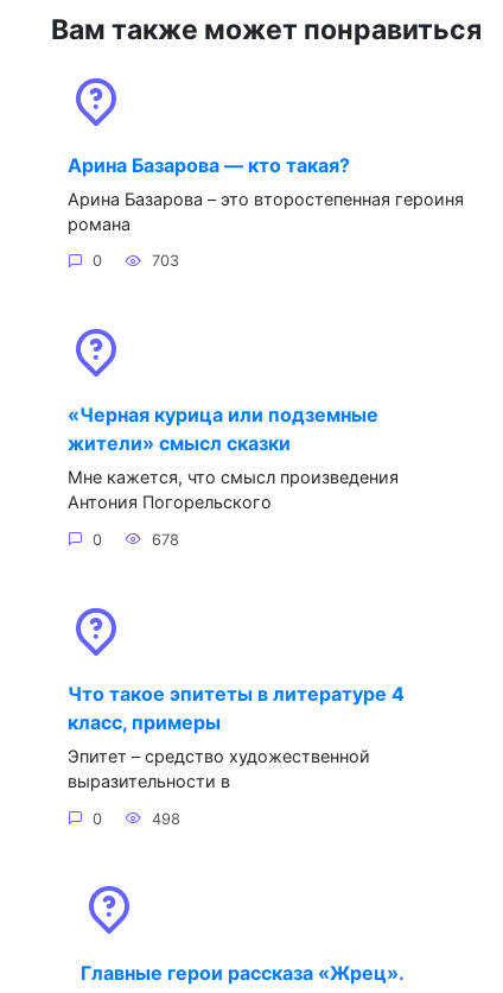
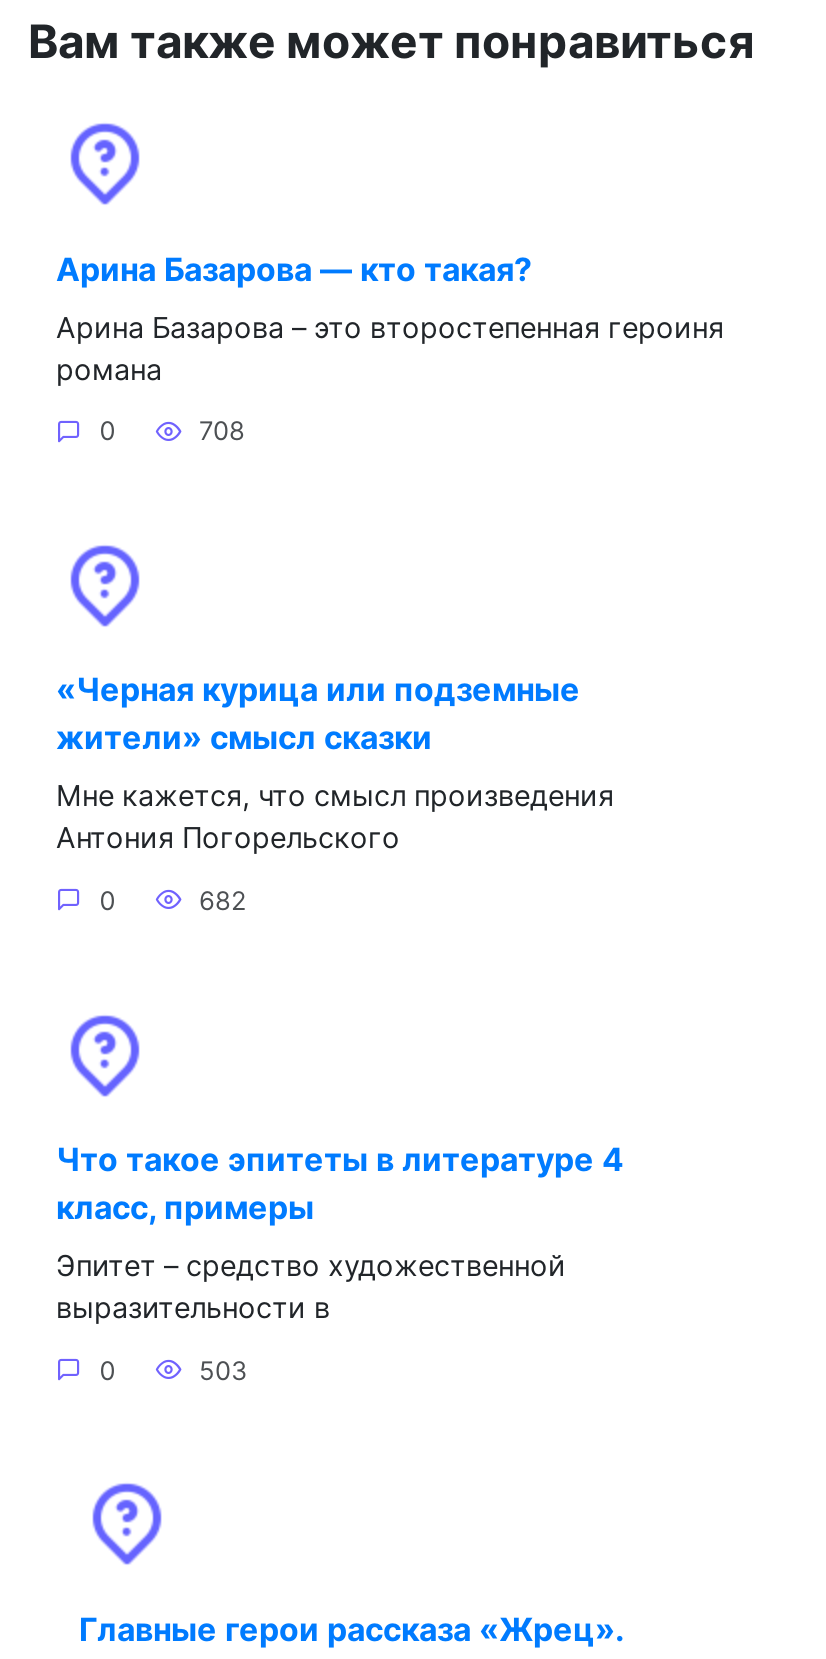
[152,252,179,270] 703 -> [199,416,245,446] 708
[152,531,179,549] 678 -> [199,886,247,916] 682
[152,810,180,827] 498 -> [199,1355,247,1385] 503

